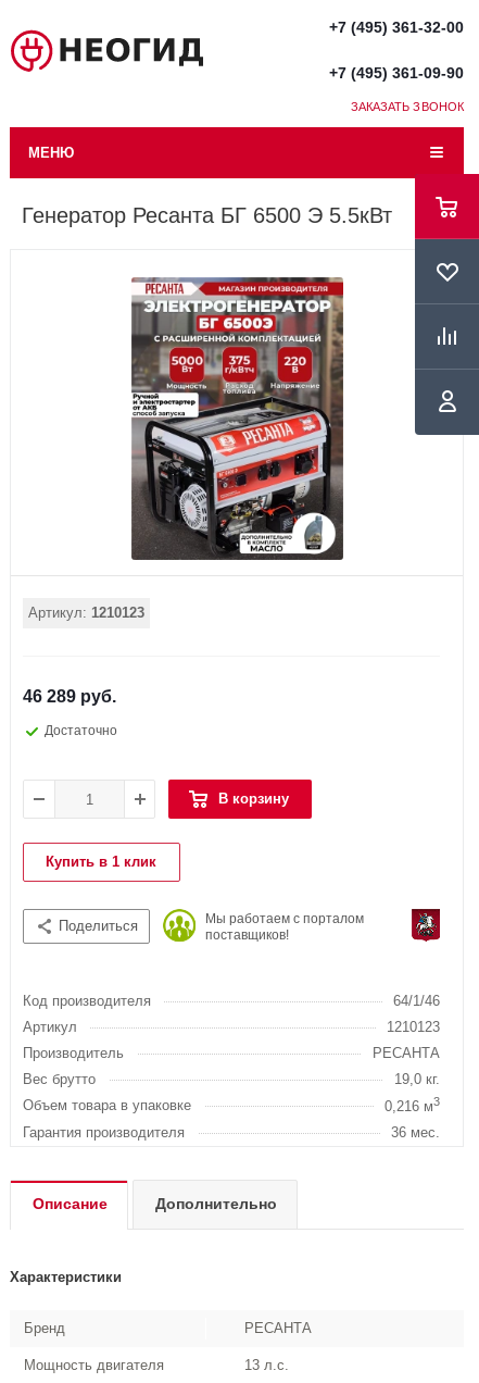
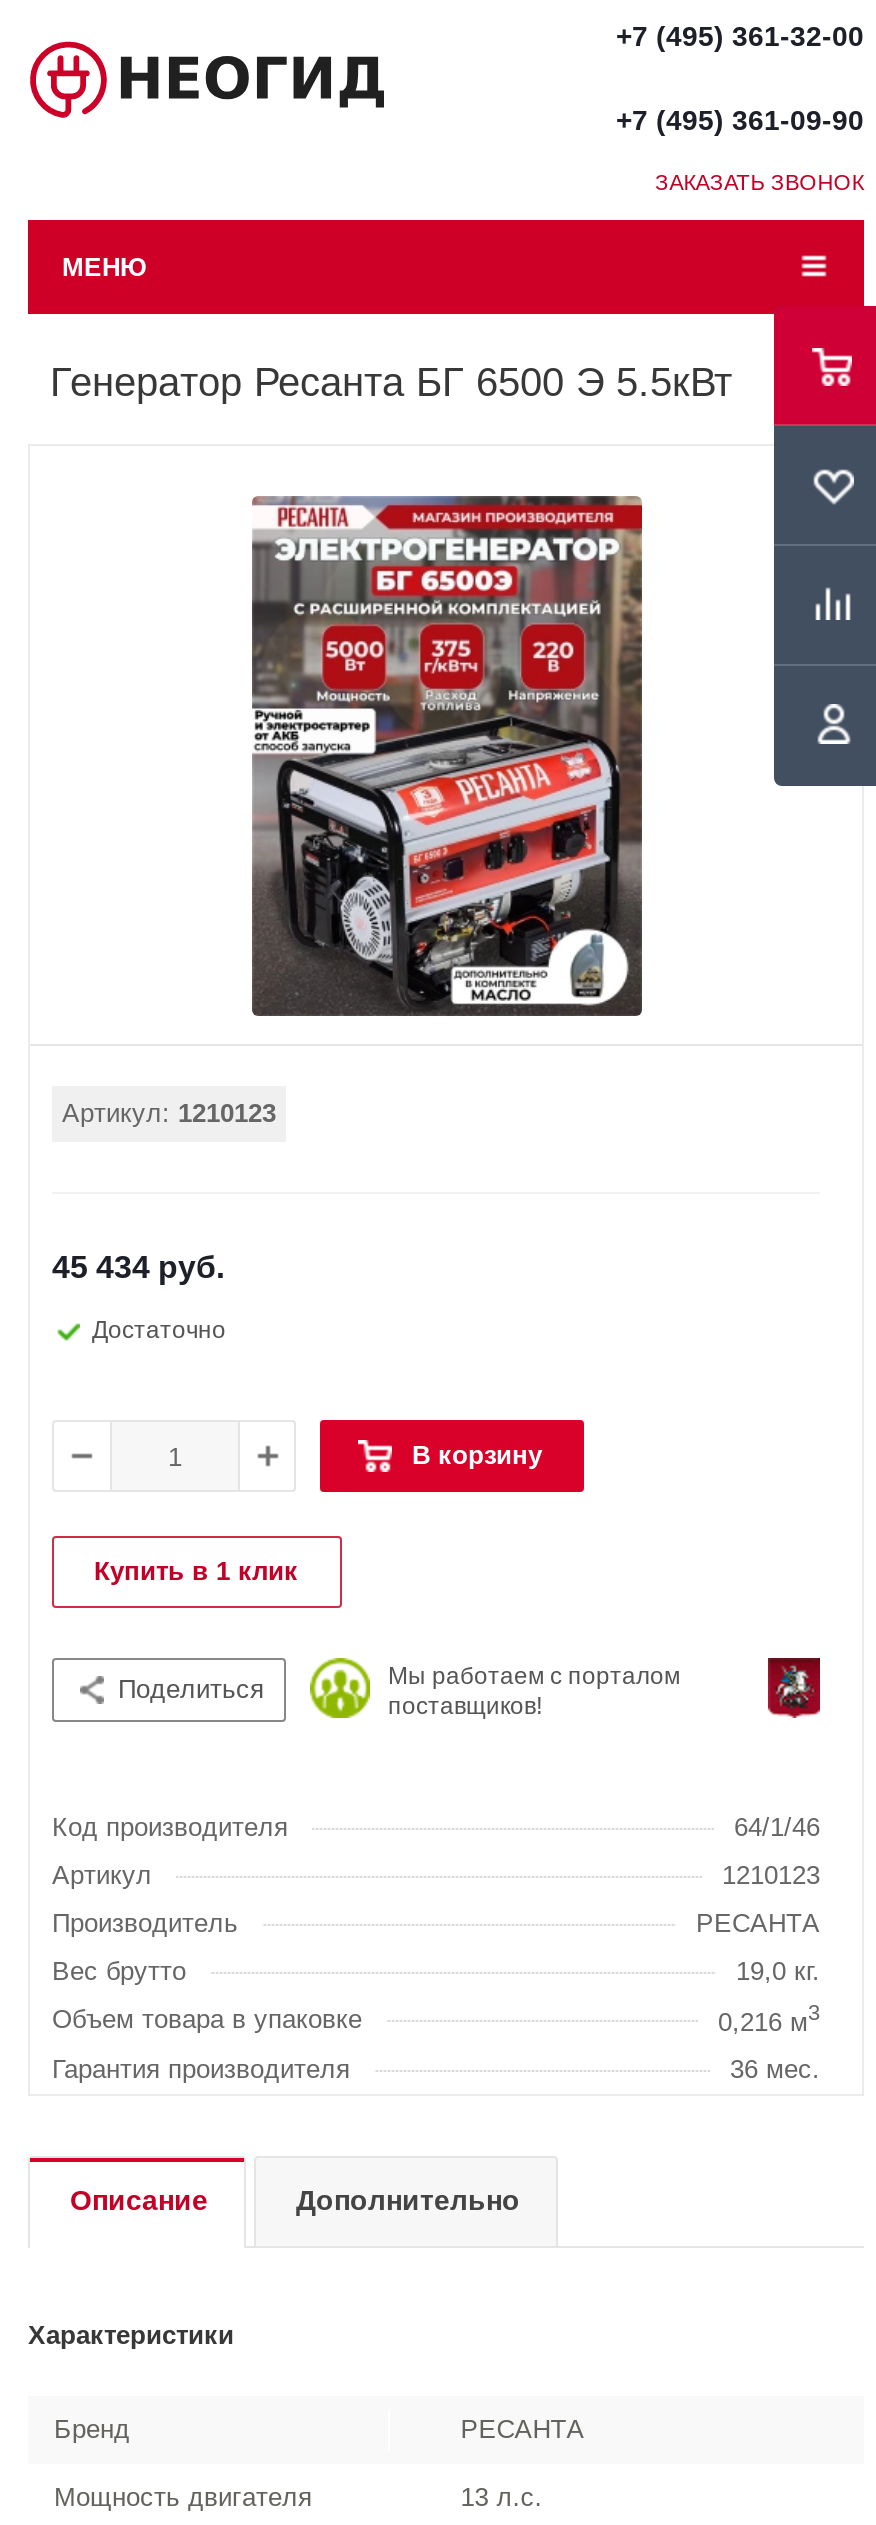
[23,687,116,706] 46 289 руб. -> [52,1250,224,1284] 45 434 руб.

